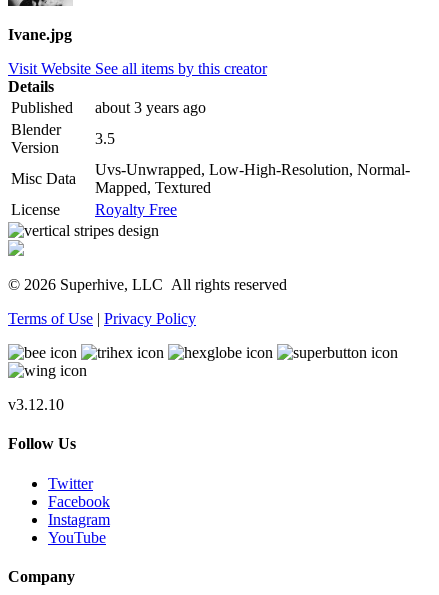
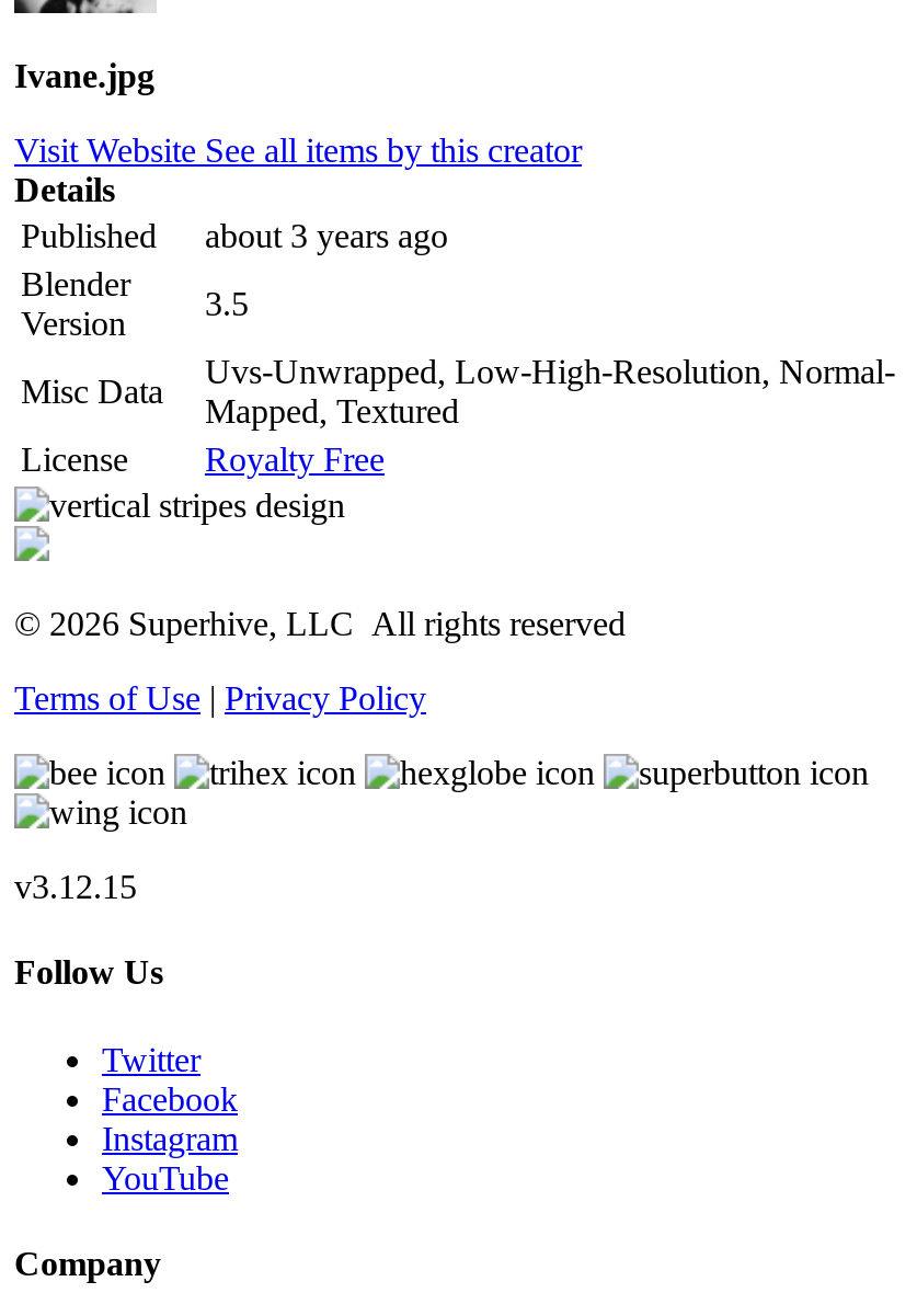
[8,396,64,413] v3.12.10 -> [14,868,137,905] v3.12.15

